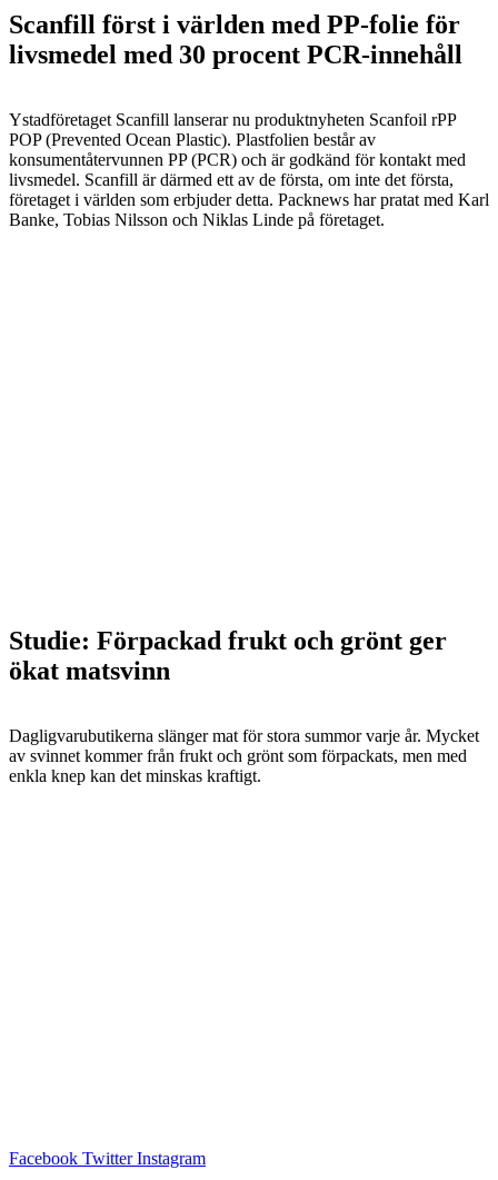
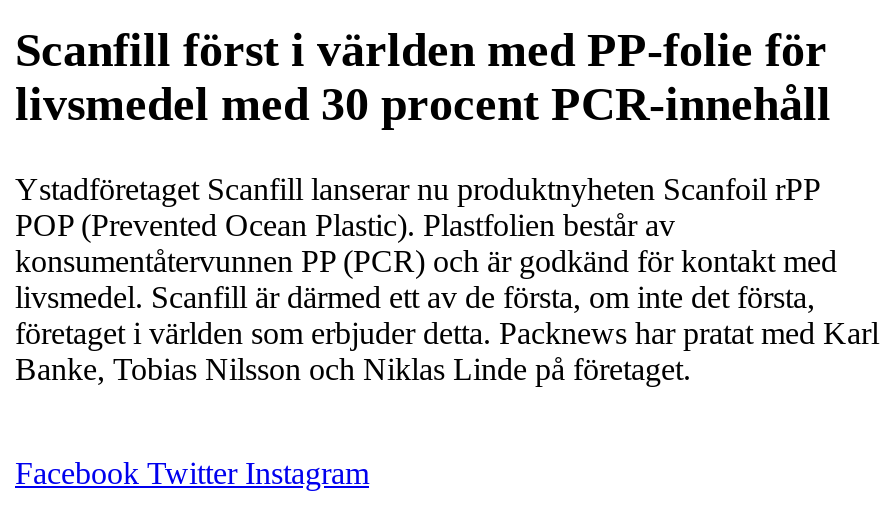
[9,626,479,785] Studie: Förpackad frukt och grönt ger | ökat matsvinn | Dagligvarubutikerna slänger mat för stora summor varje år. Mycket | av svinnet kommer från frukt och grönt som förpackats, men med | enkla knep kan det minskas kraftigt. -> none

